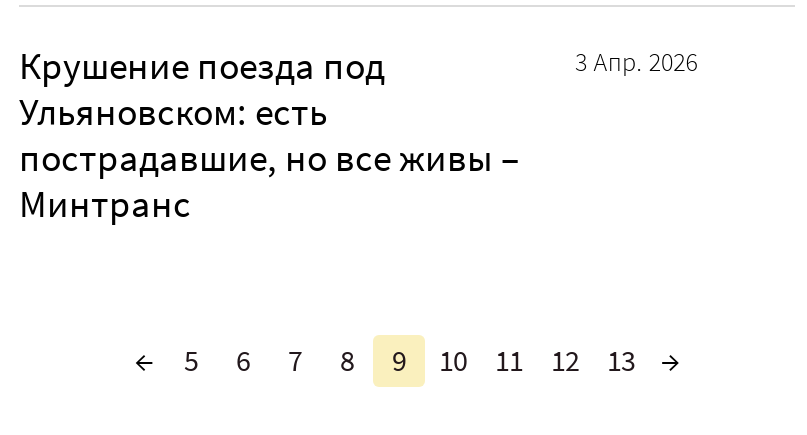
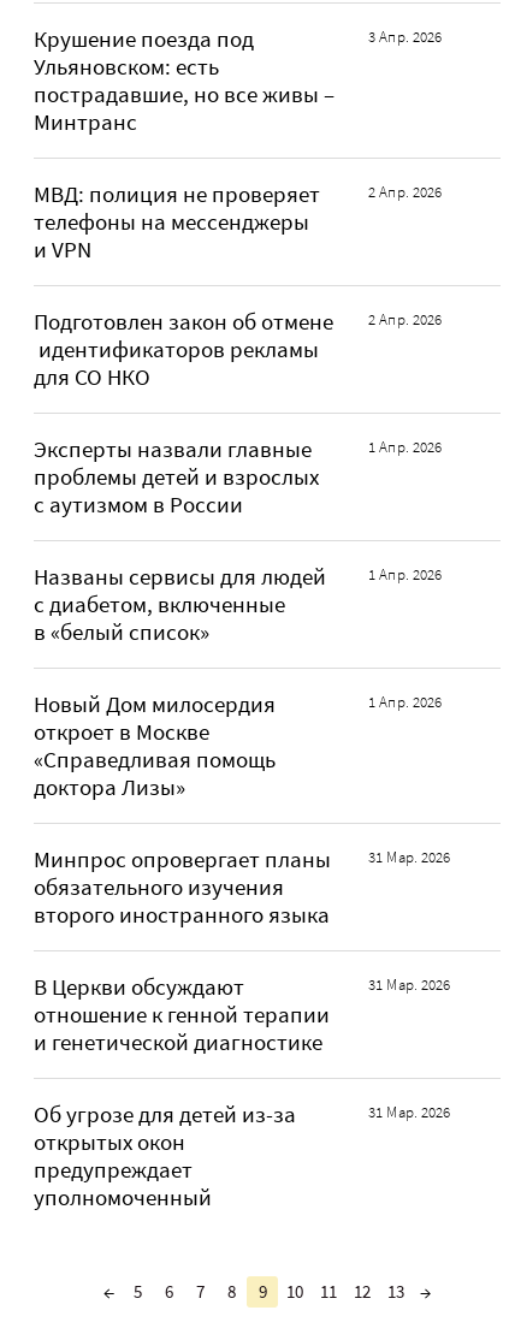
none -> [34,180,320,263] МВД: полиция не проверяет | телефоны на мессенджеры | и VPN
none -> [34,308,333,391] Подготовлен закон об отмене | идентификаторов рекламы | для СО НКО
none -> [34,435,319,518] Эксперты назвали главные | проблемы детей и взрослых | с аутизмом в России
none -> [34,563,326,646] Названы сервисы для людей | с диабетом, включенные | в «белый список»
none -> [34,690,276,801] Новый Дом милосердия | откроет в Москве | «Справедливая помощь | доктора Лизы»
none -> [34,846,331,929] Минпрос опровергает планы | обязательного изучения | второго иностранного языка
none -> [34,973,330,1056] В Церкви обсуждают | отношение к генной терапии | и генетической диагностике
none -> [34,1101,296,1211] Об угрозе для детей из-за | открытых окон | предупреждает | уполномоченный
none -> [368,182,442,202] 2 Апр. 2026
none -> [368,309,442,330] 2 Апр. 2026
none -> [368,437,442,457] 1 Апр. 2026
none -> [368,564,442,585] 1 Апр. 2026
none -> [368,692,442,712] 1 Апр. 2026
none -> [368,847,451,867] 31 Мар. 2026
none -> [368,974,451,995] 31 Мар. 2026
none -> [368,1102,451,1122] 31 Мар. 2026

